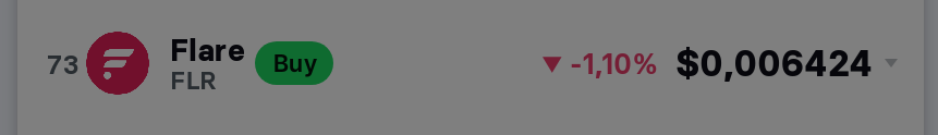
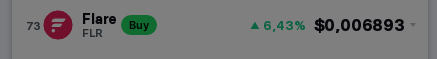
[569,45,659,82] -1,10% -> [263,17,305,34] 6,43%
[677,39,874,87] $0,006424 -> [313,14,405,36] $0,006893

